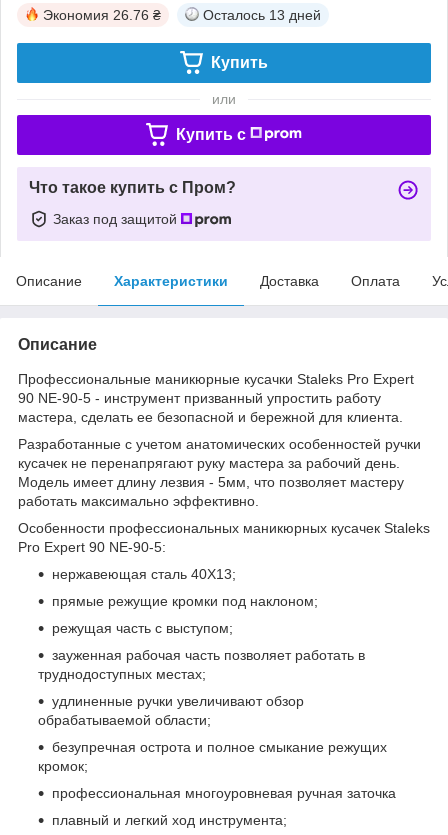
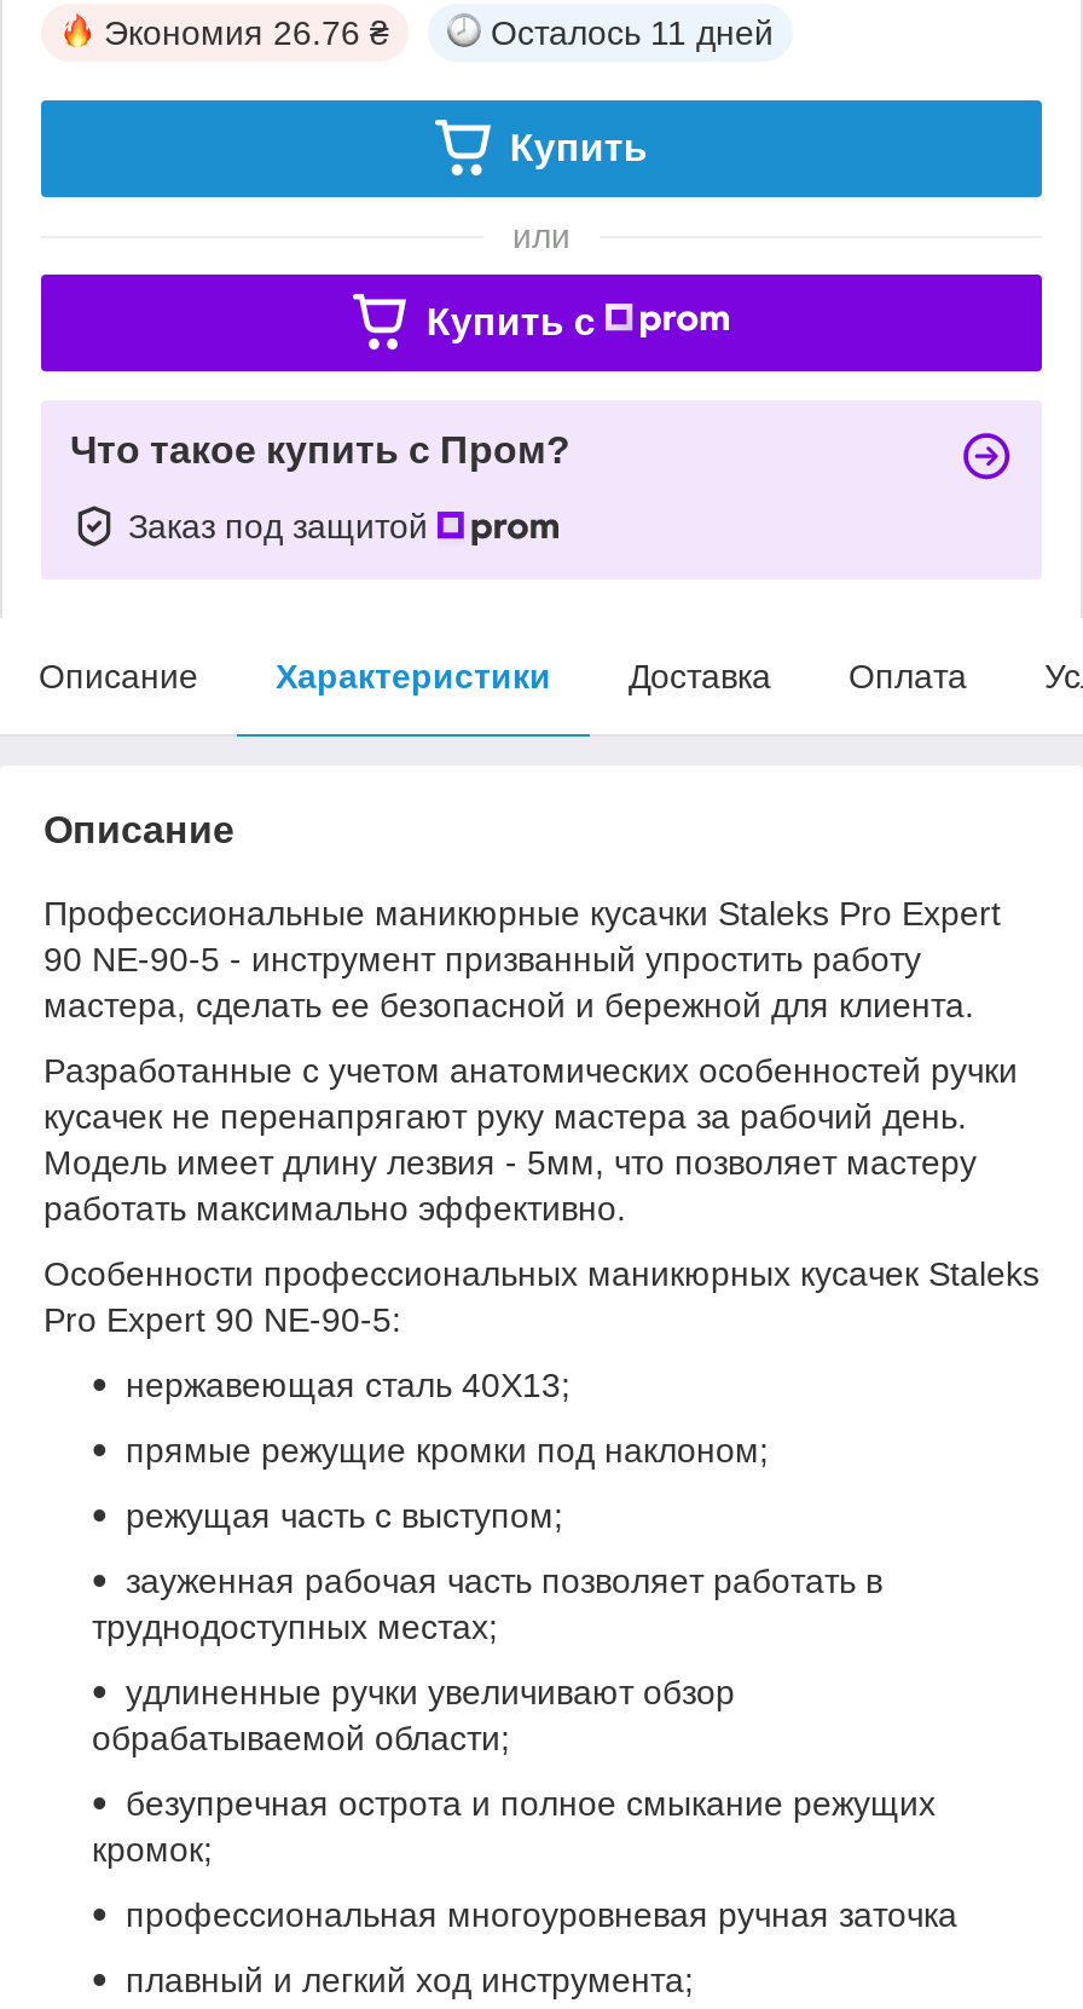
[203,7,321,23] Осталось 13 дней -> [491,13,774,52] Осталось 11 дней

